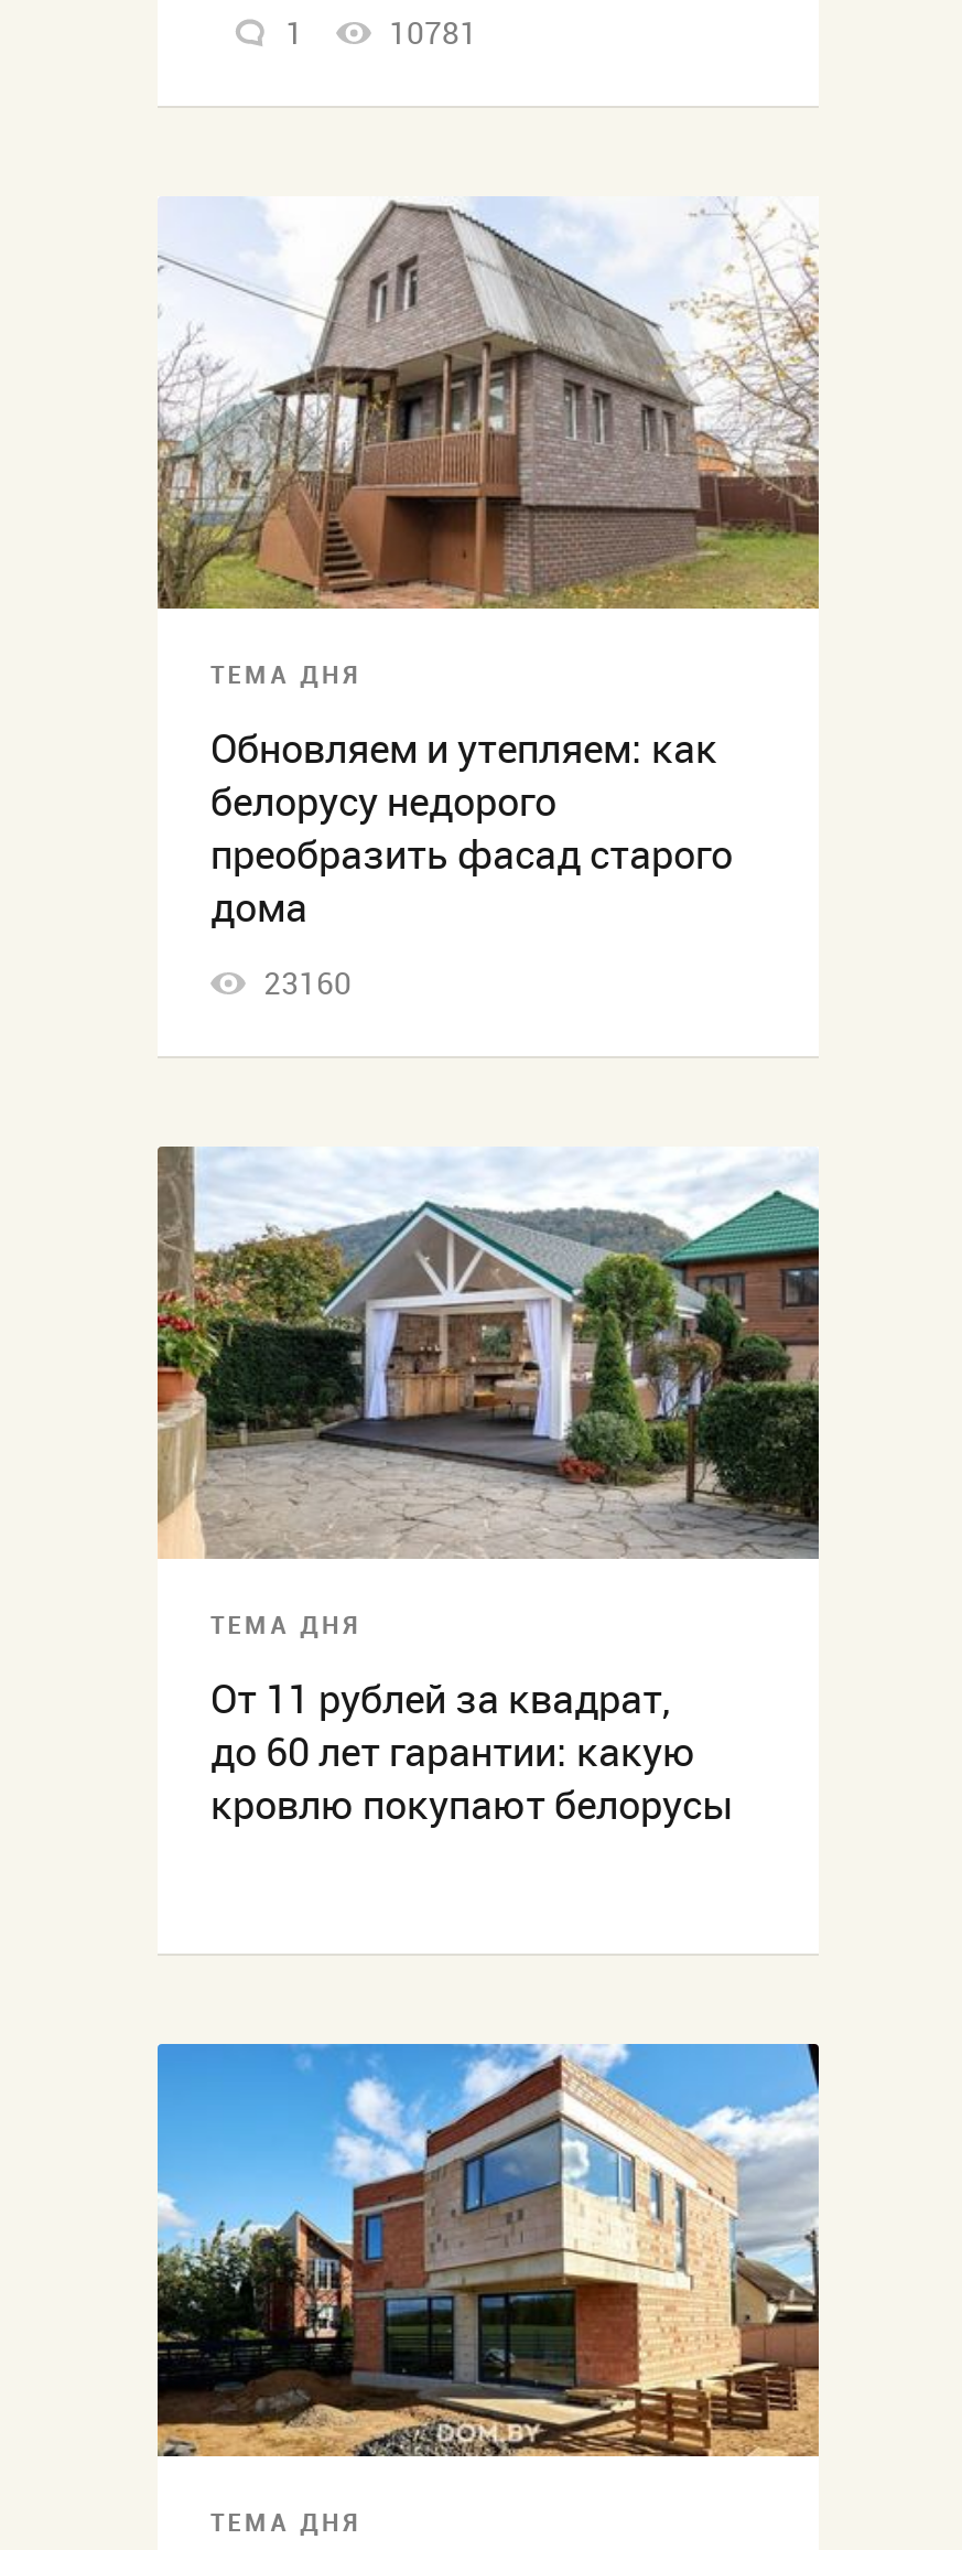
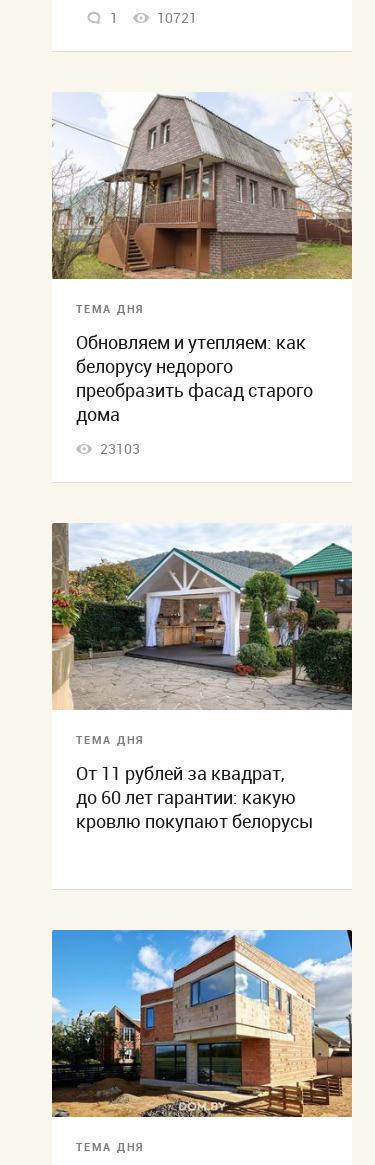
[389,15,477,51] 10781 -> [157,10,197,26] 10721
[263,966,352,1001] 23160 -> [100,441,140,457] 23103

